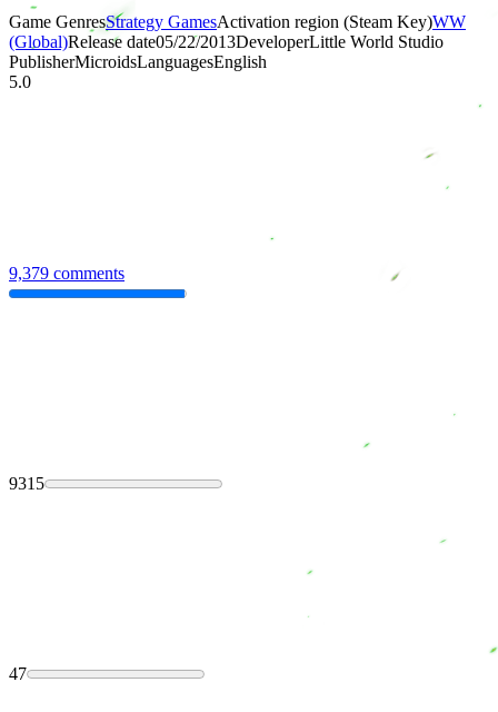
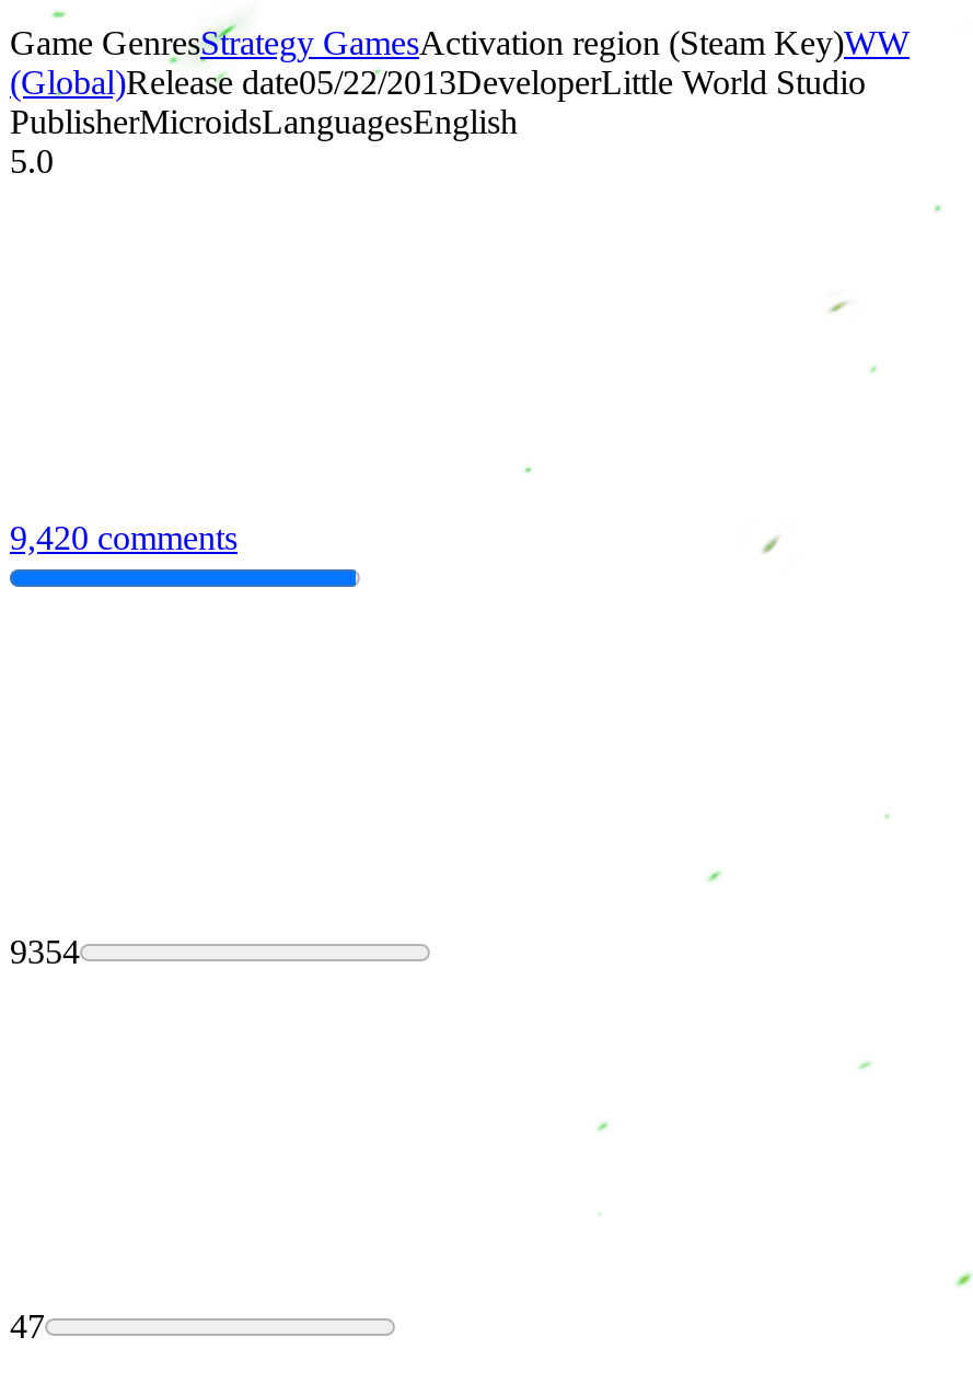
[9,263,124,282] 9,379 comments -> [10,518,238,556] 9,420 comments
[9,474,44,493] 9315 -> [10,933,80,970] 9354

